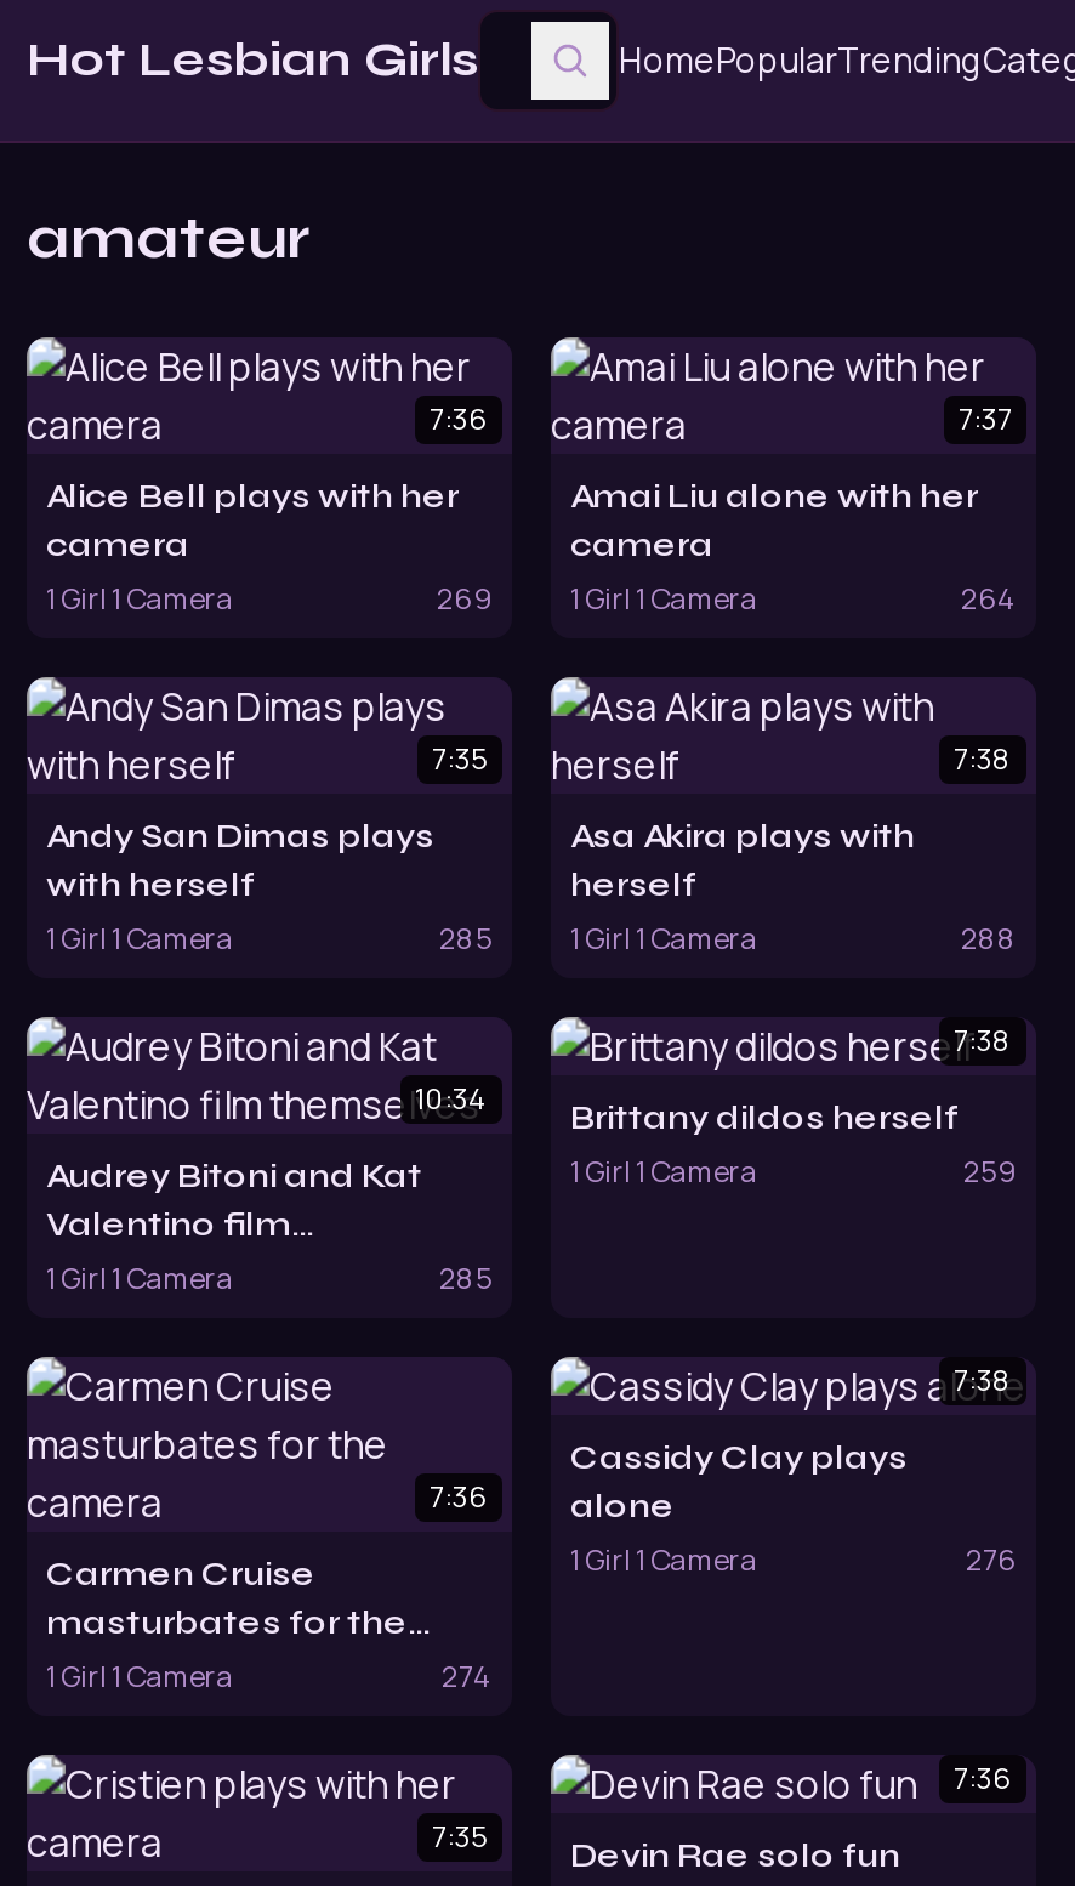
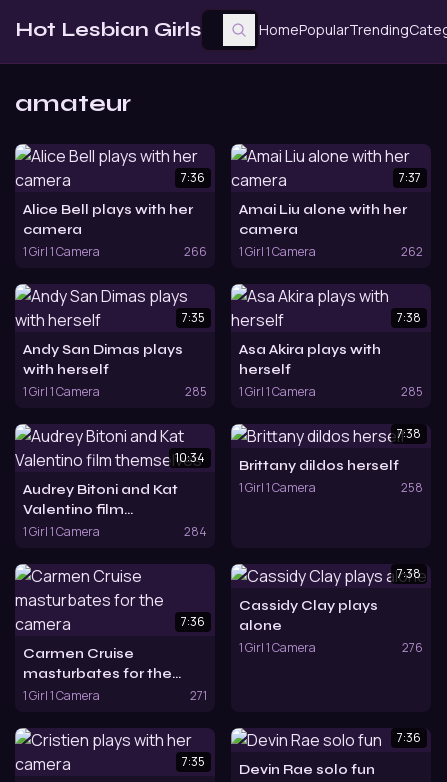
[437,578,757,619] 269 1 Girl 1 Camera -> [184,243,316,260] 266 1 Girl 1 Camera
[961,578,1017,619] 264 -> [401,243,423,260] 262
[961,918,1017,959] 288 -> [401,383,423,400] 285
[963,1151,1017,1192] 259 -> [401,479,423,496] 258
[439,1257,493,1299] 285 -> [184,523,207,540] 284
[442,1655,493,1697] 274 -> [190,687,207,704] 271

